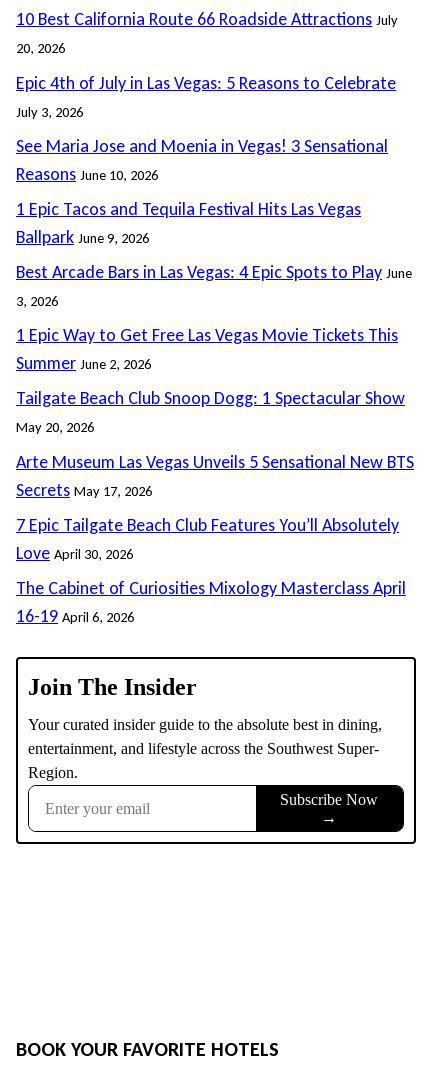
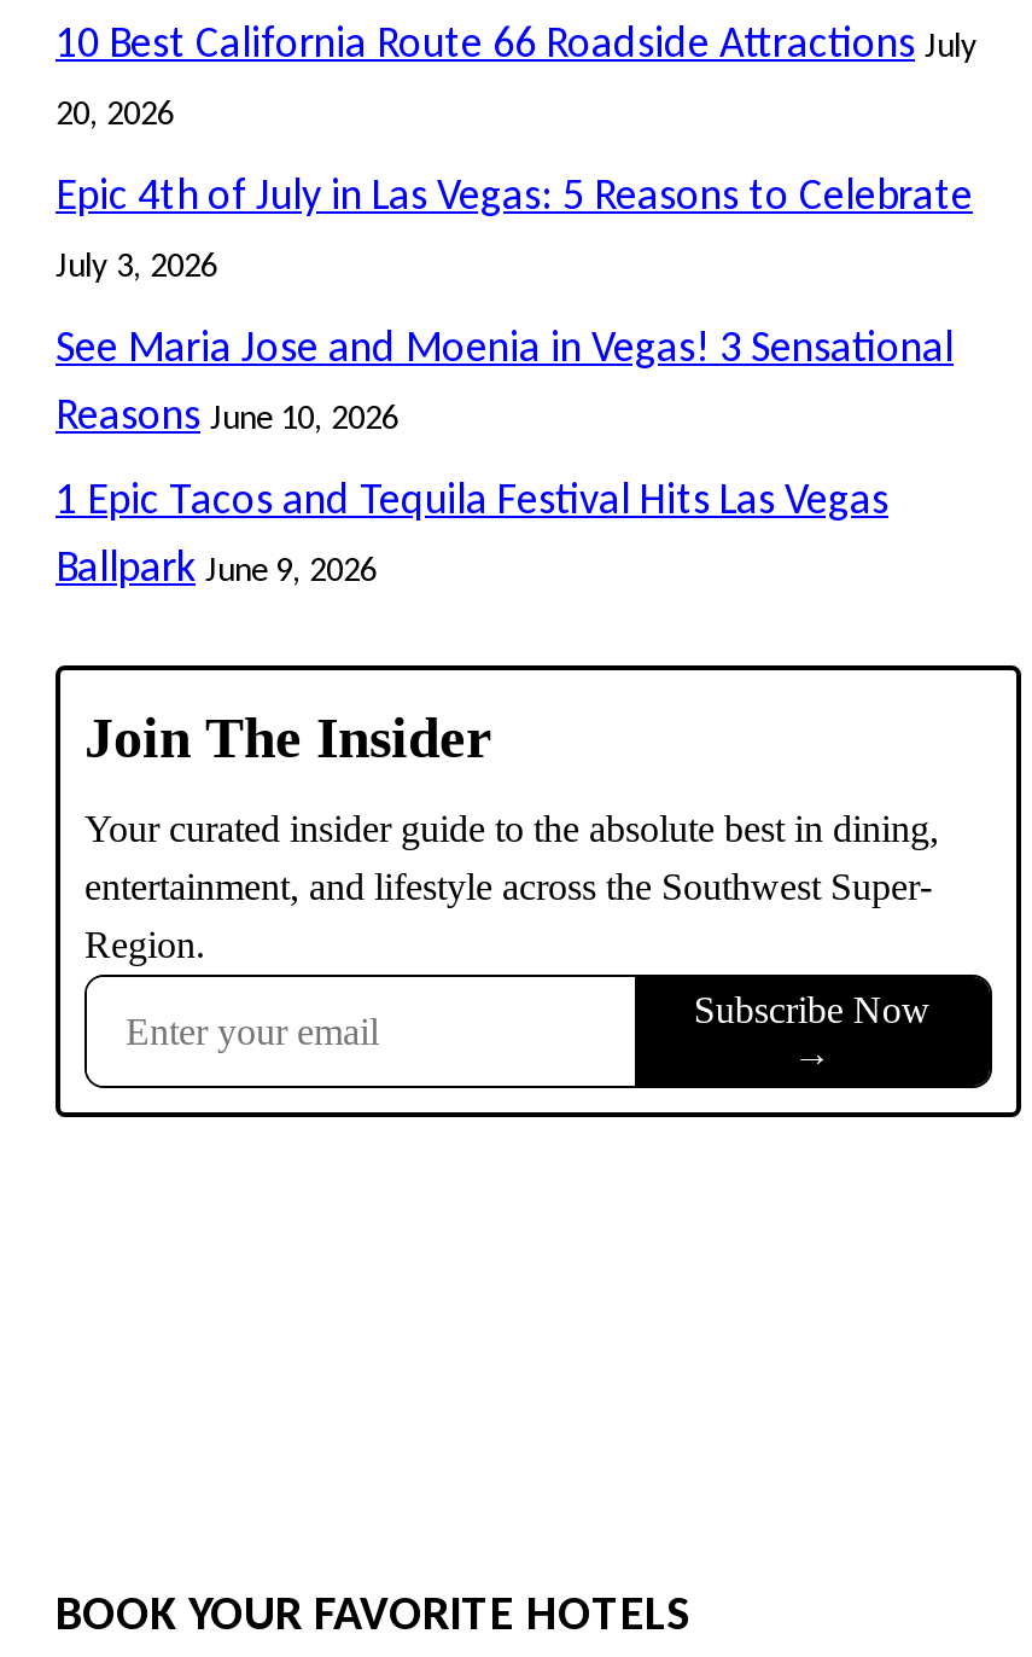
[16,261,414,627] Best Arcade Bars in Las Vegas: 4 Epic Spots to Play June | 3, 2026 | 1 Epic Way to Get Free Las Vegas Movie Tickets This | Summer June 2, 2026 | Tailgate Beach Club Snoop Dogg: 1 Spectacular Show | May 20, 2026 | Arte Museum Las Vegas Unveils 5 Sensational New BTS | Secrets May 17, 2026 | 7 Epic Tailgate Beach Club Features You’ll Absolutely | Love April 30, 2026 | The Cabinet of Curiosities Mixology Masterclass April | 16-19 April 6, 2026 -> none

